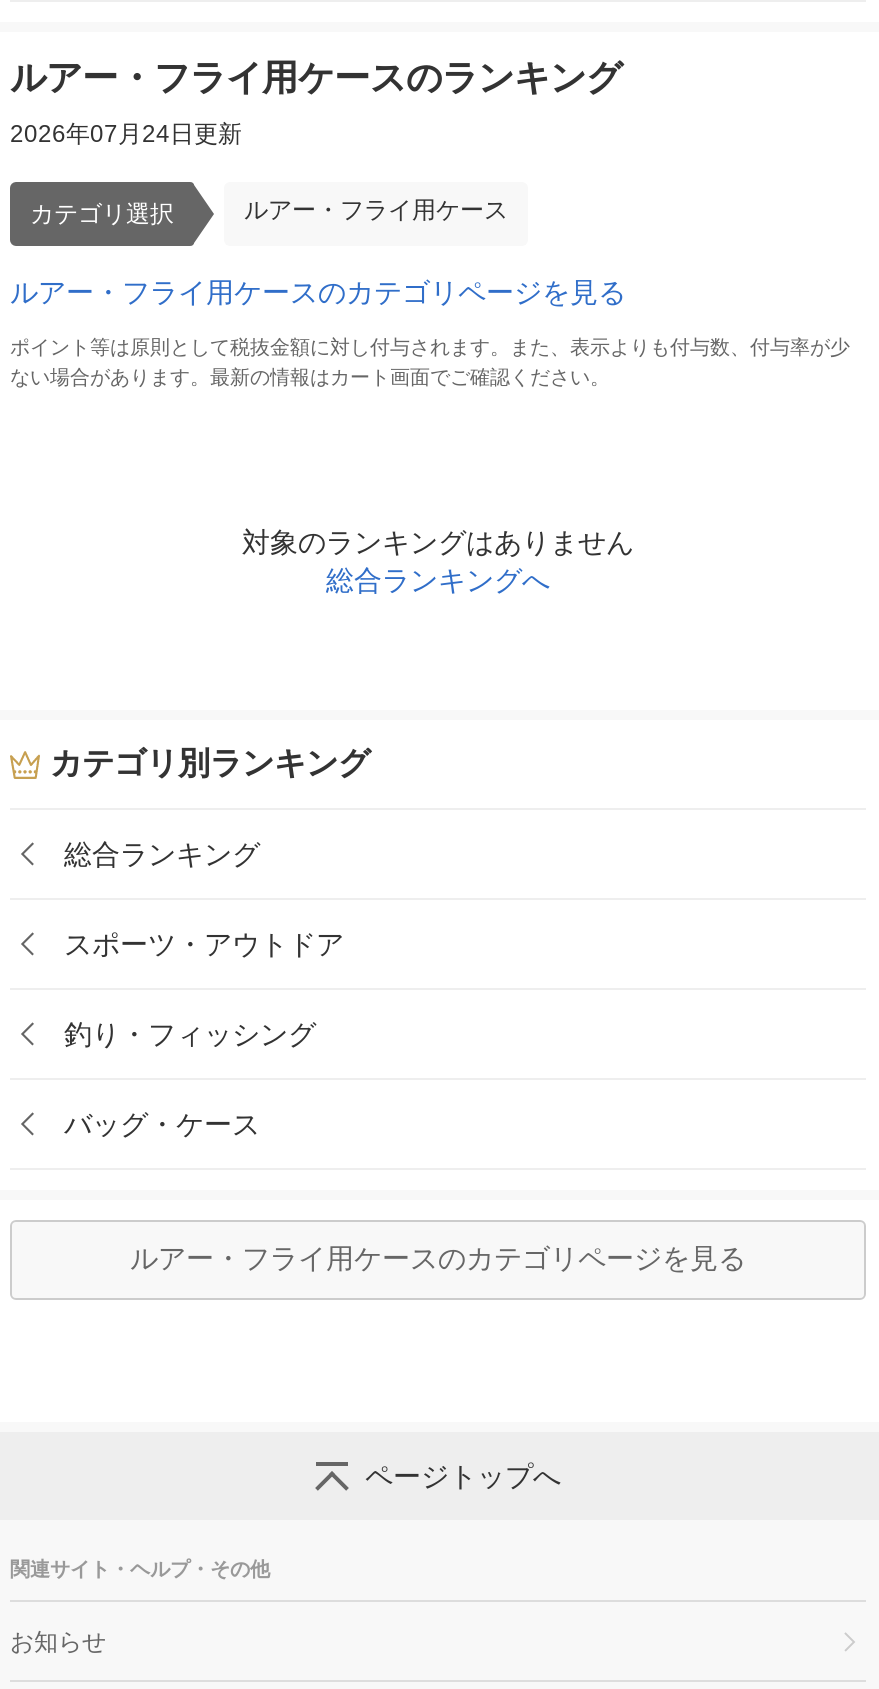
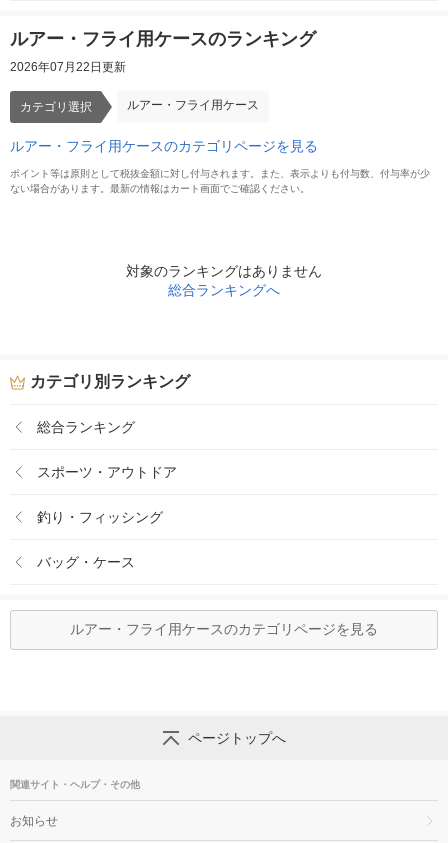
[10,120,242,148] 2026年07月24日更新 -> [10,60,126,74] 2026年07月22日更新

